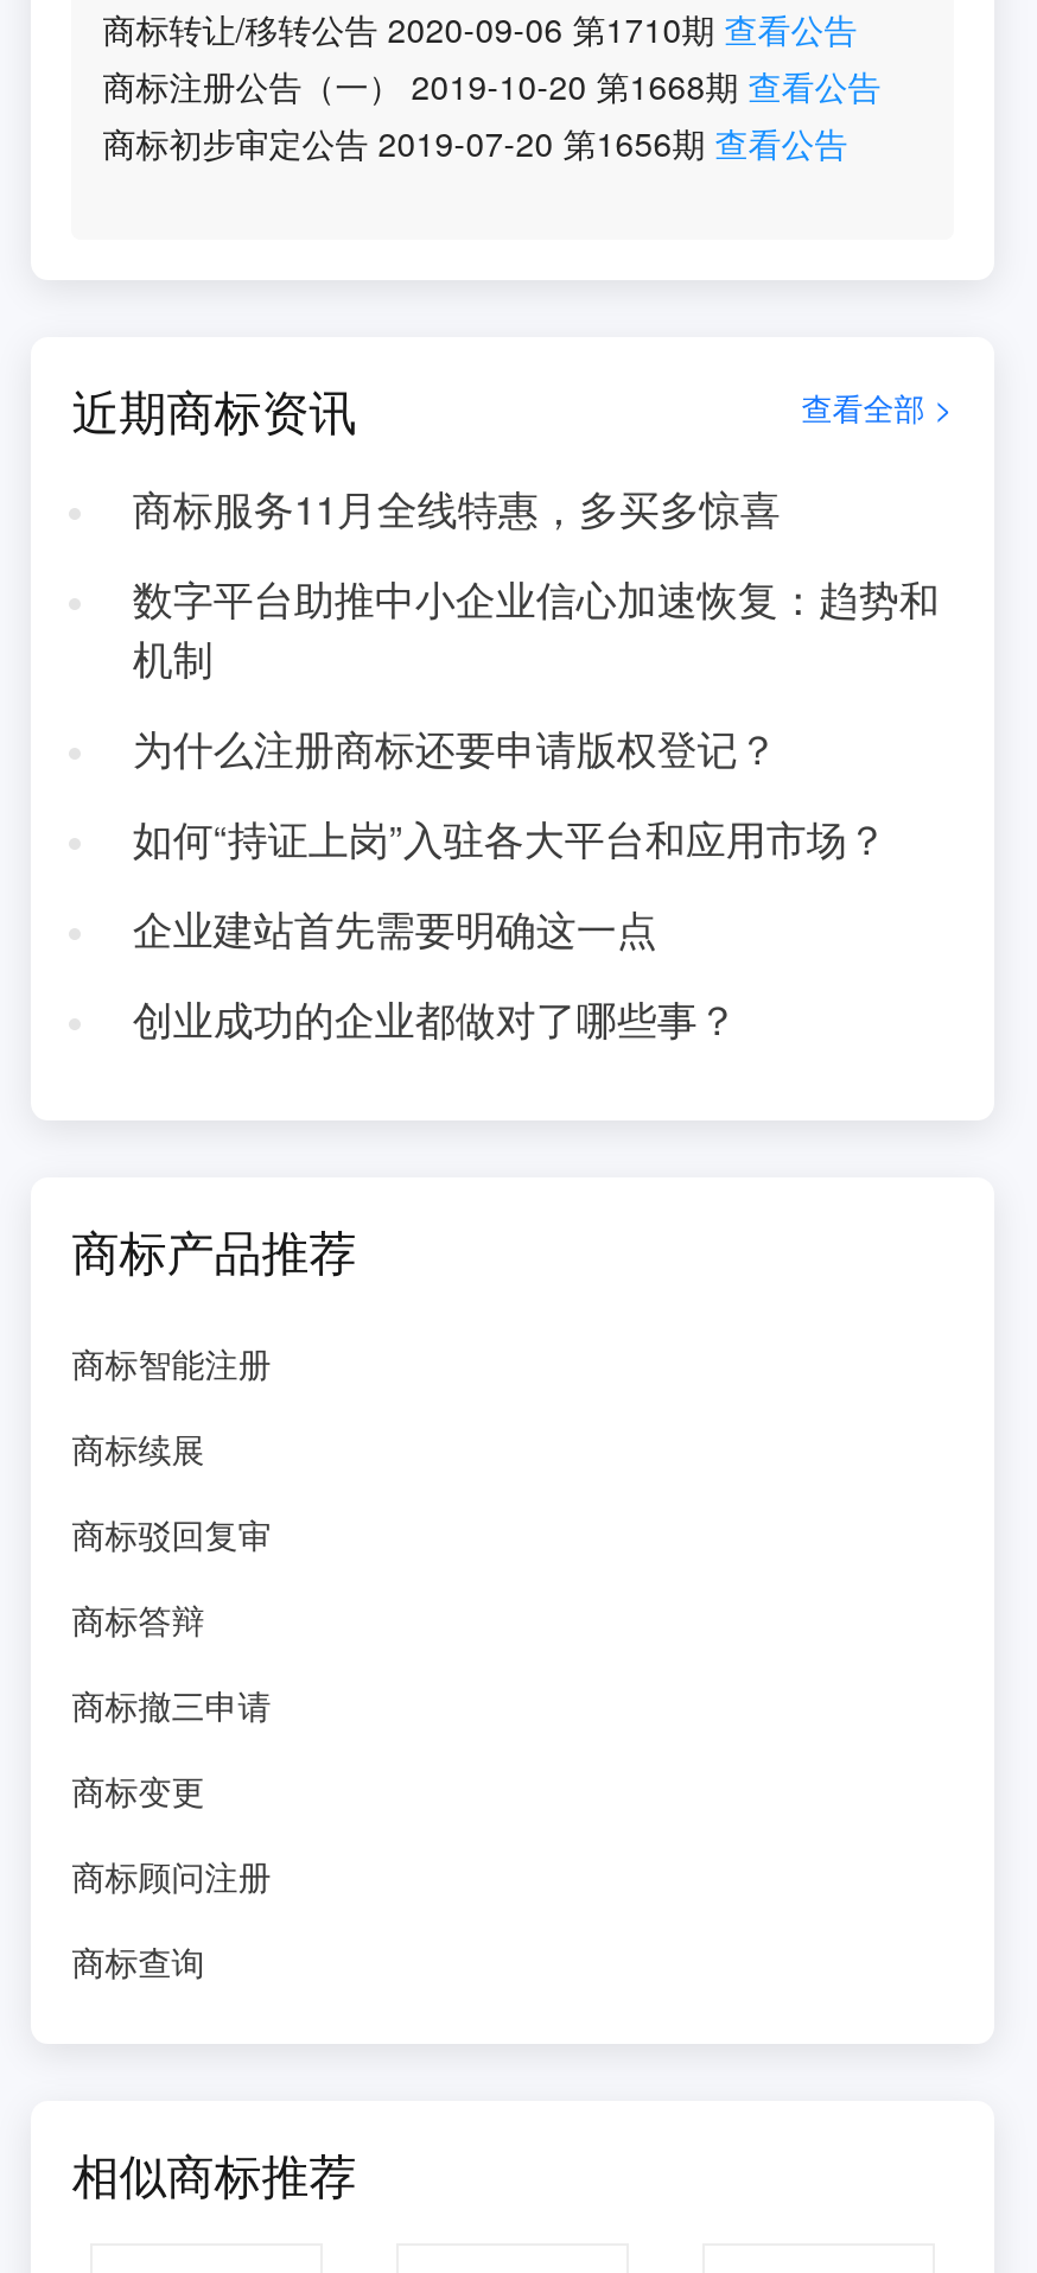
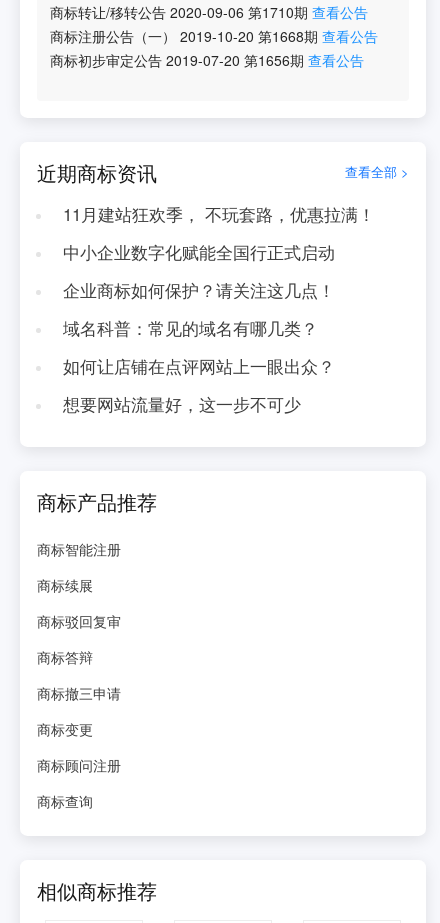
[132,480,780,536] 商标服务11月全线特惠，多买多惊喜 -> [63,202,375,226] 11月建站狂欢季， 不玩套路，优惠拉满！
[132,570,939,686] 数字平台助推中小企业信心加速恢复：趋势和 | 机制 -> [63,240,335,264] 中小企业数字化赋能全国行正式启动
[132,719,778,776] 为什么注册商标还要申请版权登记？ -> [63,278,335,302] 企业商标如何保护？请关注这几点！
[132,809,887,866] 如何“持证上岗”入驻各大平台和应用市场？ -> [63,316,318,340] 域名科普：常见的域名有哪几类？
[132,899,657,956] 企业建站首先需要明确这一点 -> [63,354,335,378] 如何让店铺在点评网站上一眼出众？
[132,990,738,1047] 创业成功的企业都做对了哪些事？ -> [63,392,301,416] 想要网站流量好，这一步不可少

